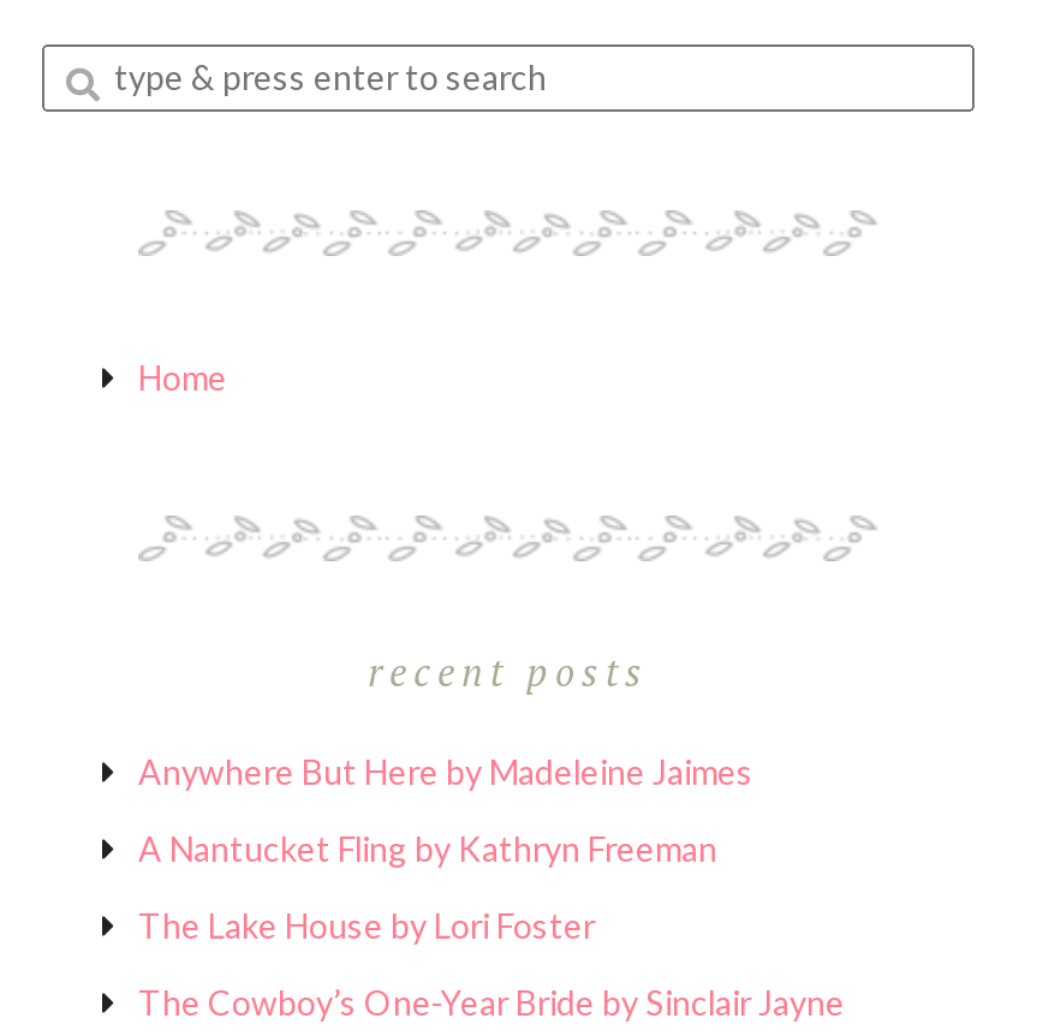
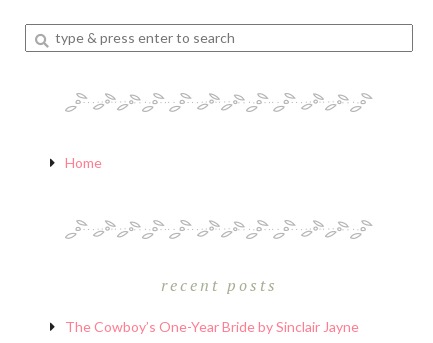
[138,751,753,946] Anywhere But Here by Madeleine Jaimes | A Nantucket Fling by Kathryn Freeman | The Lake House by Lori Foster -> none

